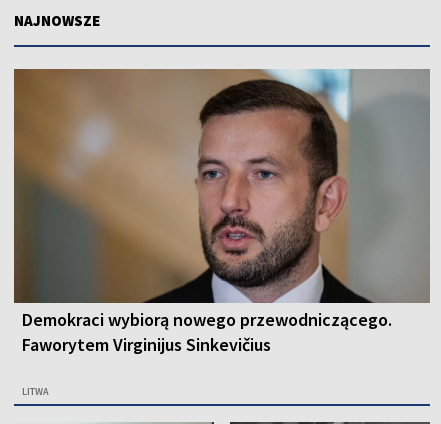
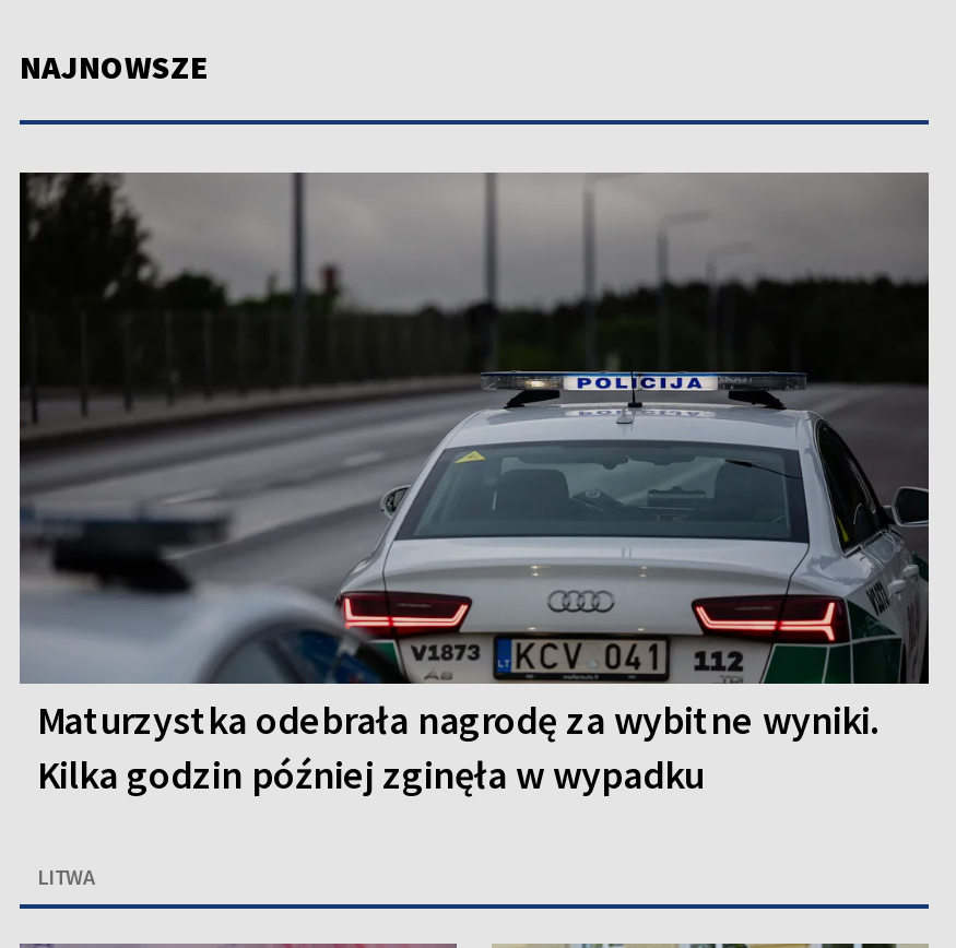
[13,68,430,356] [image] | Demokraci wybiorą nowego przewodniczącego. | Faworytem Virginijus Sinkevičius -> [17,170,929,799] [image] | Maturzystka odebrała nagrodę za wybitne wyniki. | Kilka godzin później zginęła w wypadku

